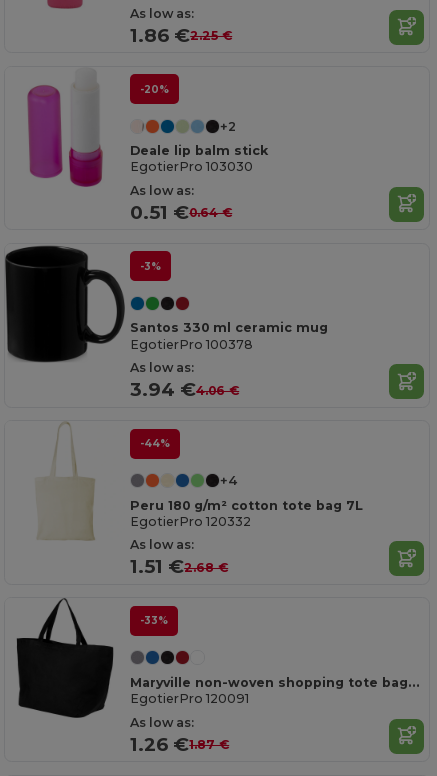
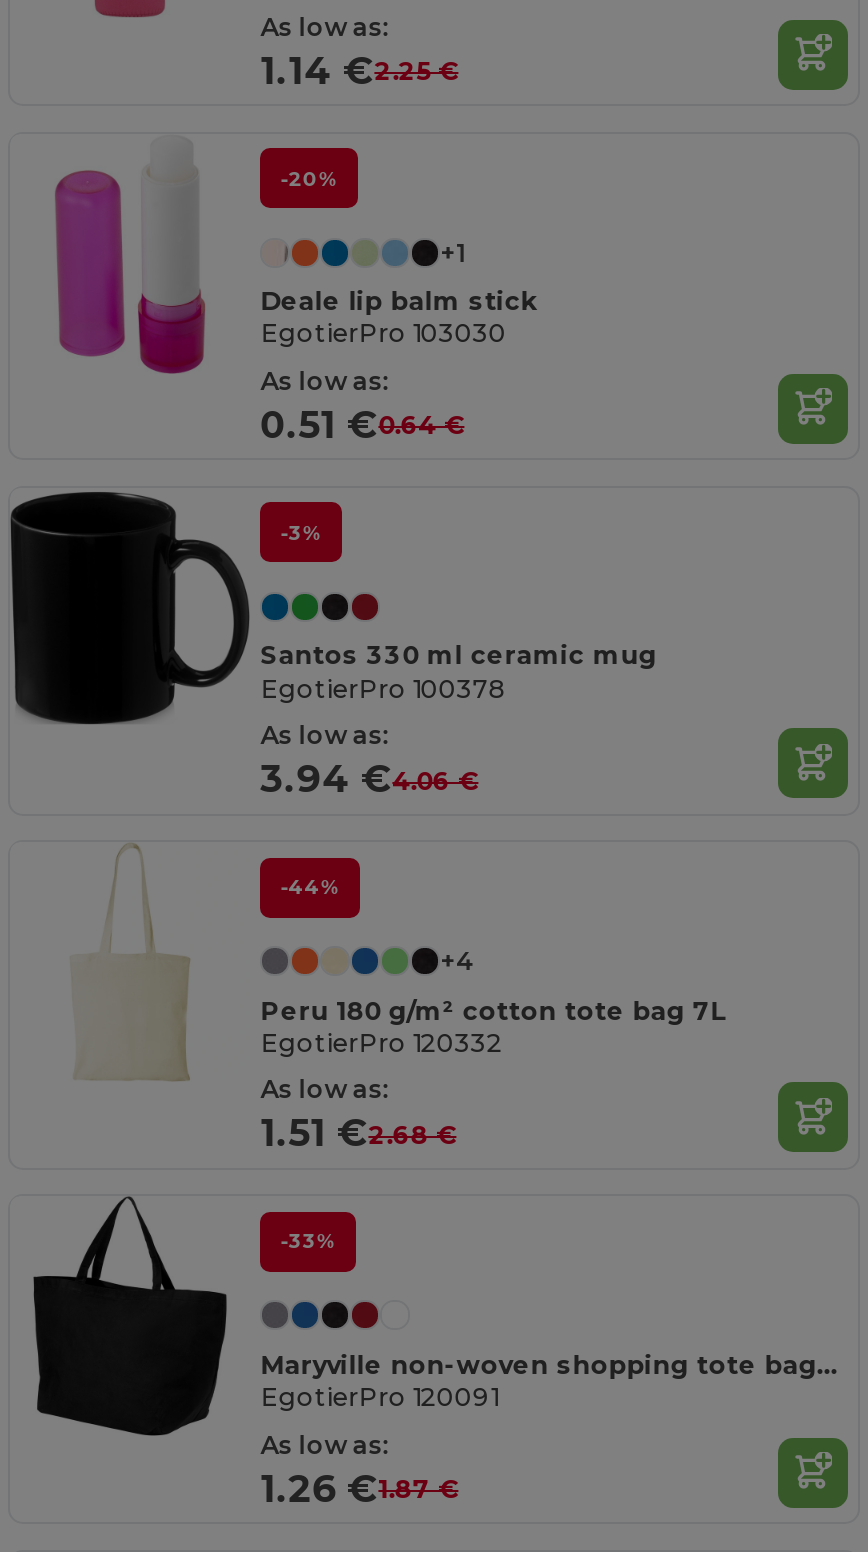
[130,23,232,46] 1.86 €2.25 € -> [260,47,458,93] 1.14 €2.25 €
[220,118,236,133] +2 -> [440,237,466,267] +1

